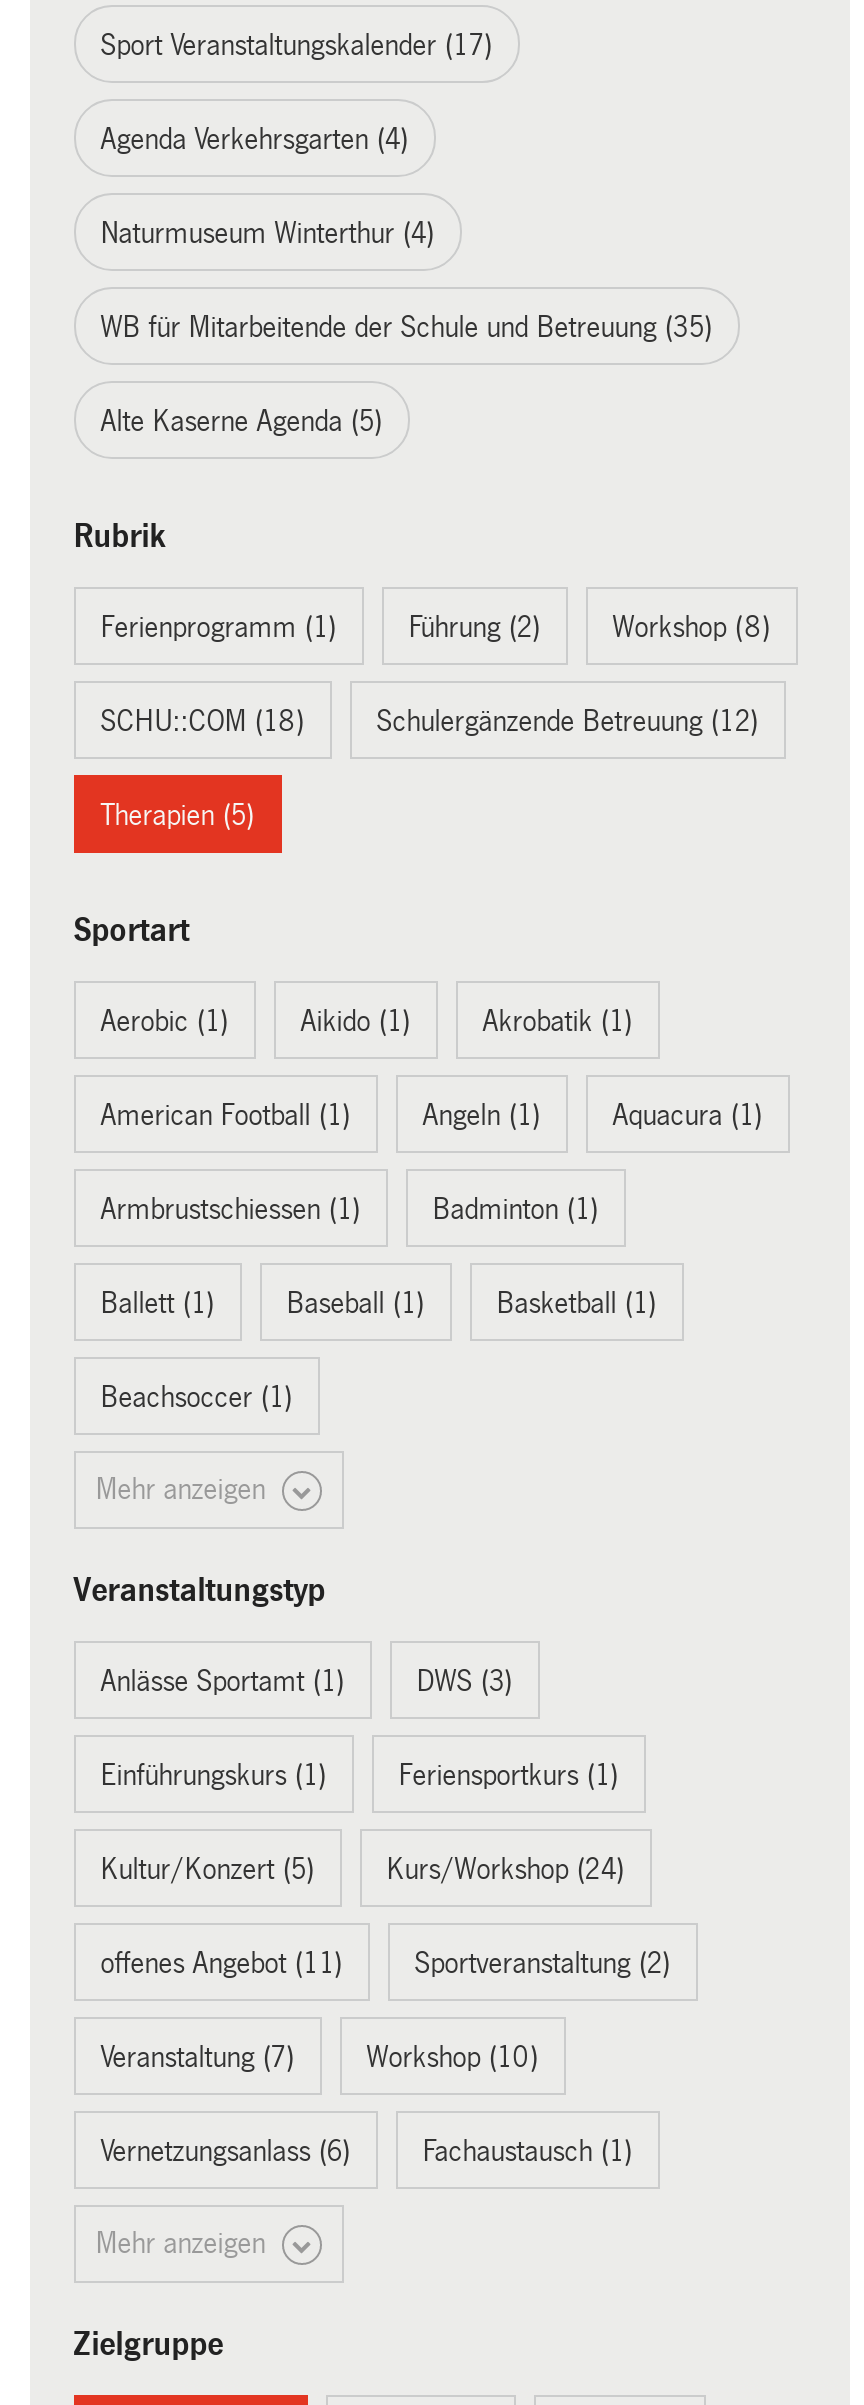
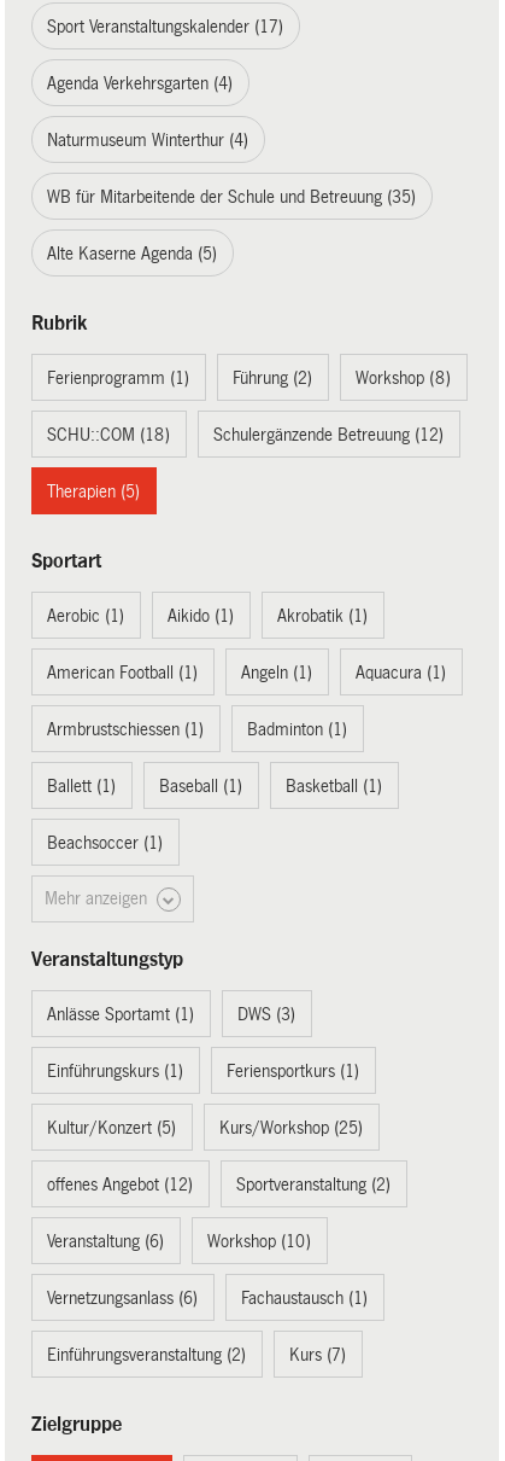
[386,1853,624,1885] Kurs/Workshop (24) -> [220,1118,363,1137] Kurs/Workshop (25)
[100,1947,342,1979] offenes Angebot (11) -> [47,1175,193,1194] offenes Angebot (12)
[100,2041,294,2073] Veranstaltung (7) -> [47,1231,164,1251] Veranstaltung (6)
[96,2227,274,2259] Mehr anzeigen -> [47,1345,346,1364] Einführungsveranstaltung (2) | Kurs (7)

